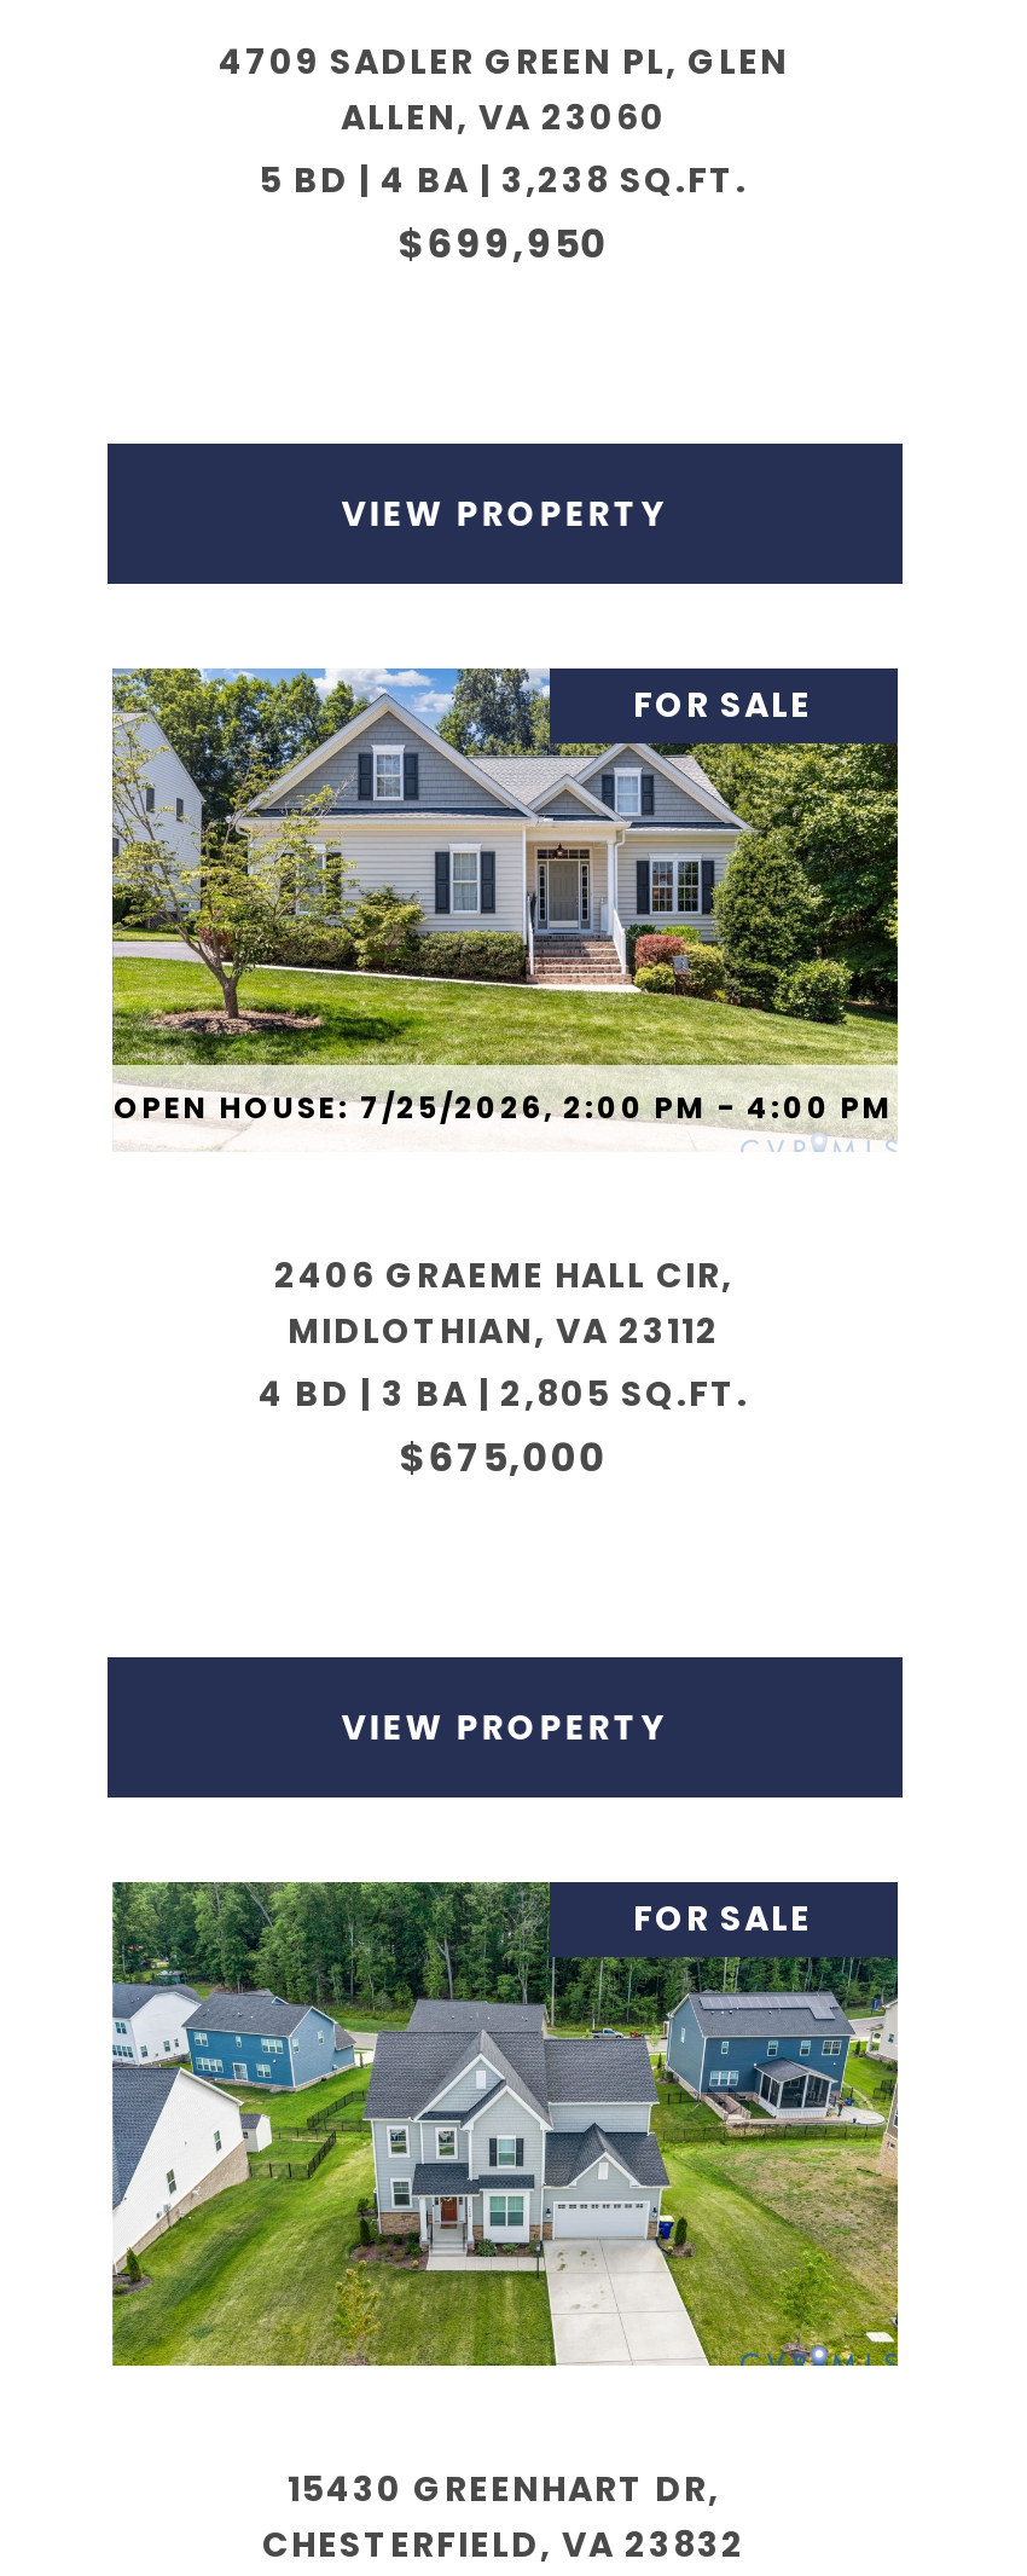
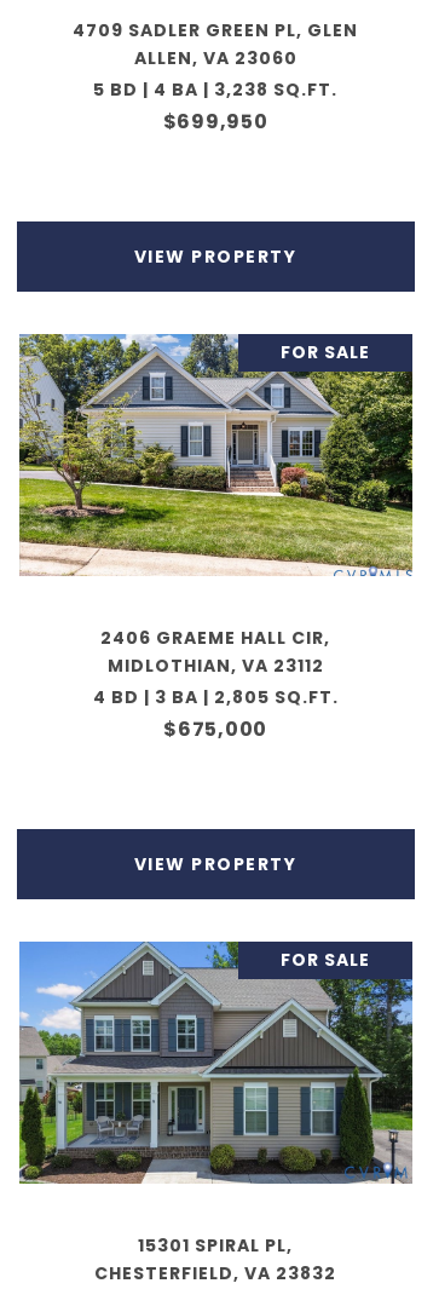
[114,1087,894,1128] OPEN HOUSE: 7/25/2026, 2:00 PM - 4:00 PM -> none
[110,1880,900,2513] [image] | 15430 GREENHART DR, -> [18,940,414,1258] [image] | 15301 SPIRAL PL,

